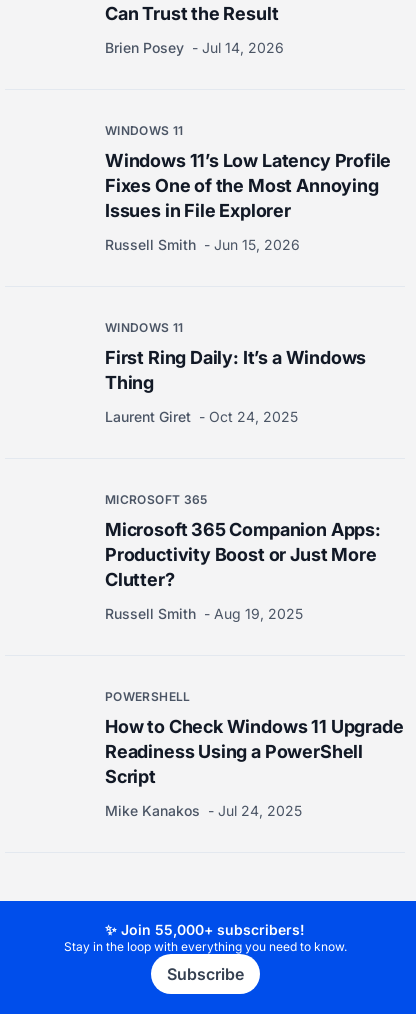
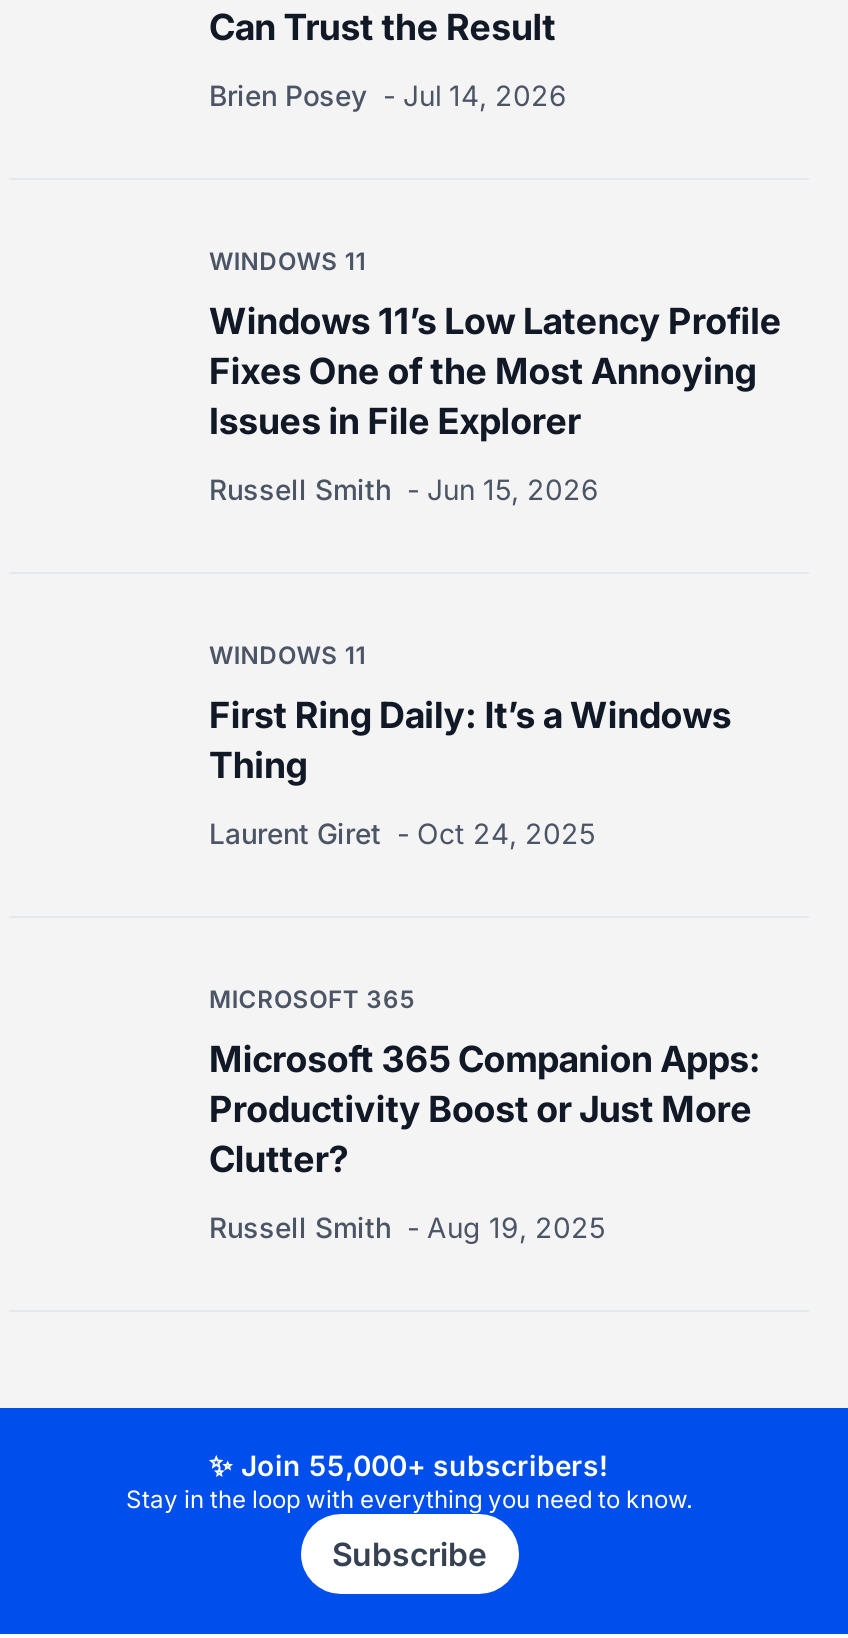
[105,689,403,819] POWERSHELL | How to Check Windows 11 Upgrade | Readiness Using a PowerShell | Script | Mike Kanakos | Jul 24, 2025 -> none

